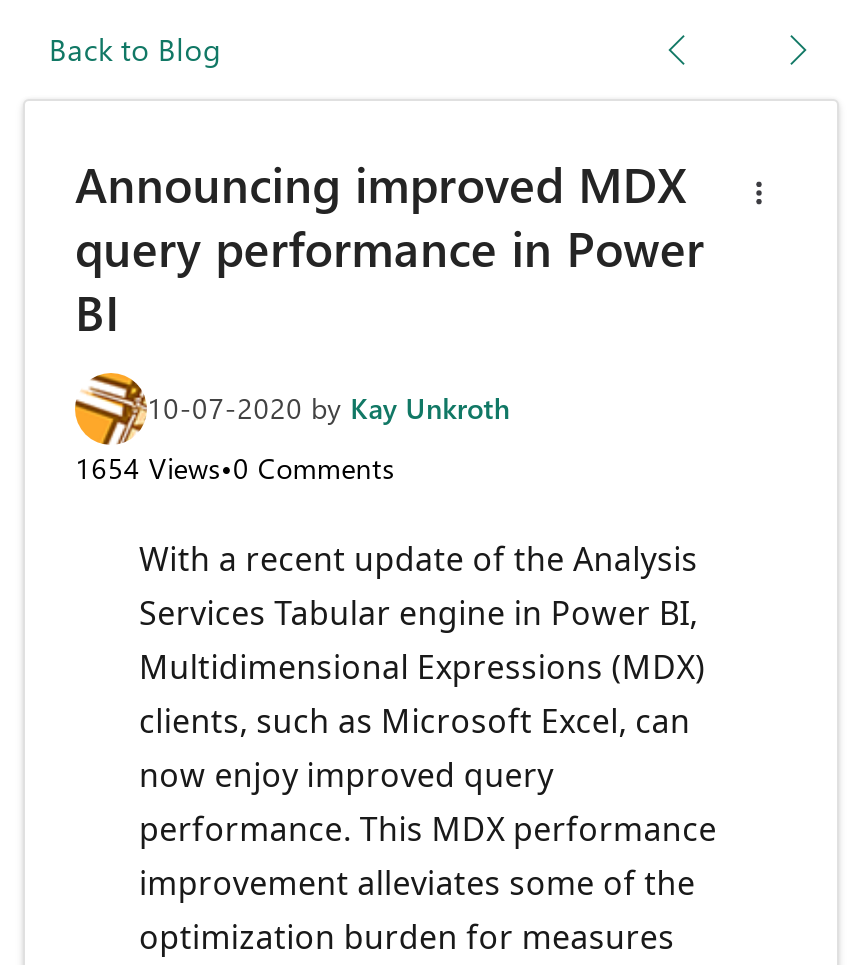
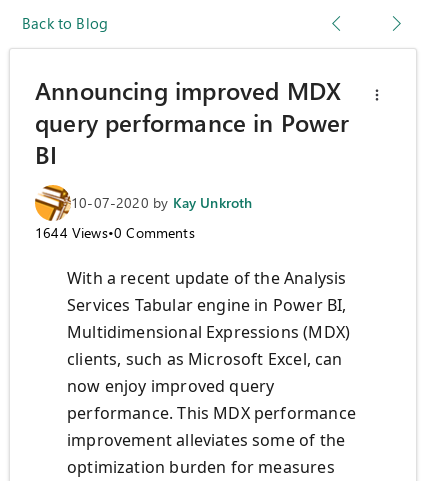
[75,450,395,488] 1654 Views•0 Comments -> [35,223,195,242] 1644 Views•0 Comments

